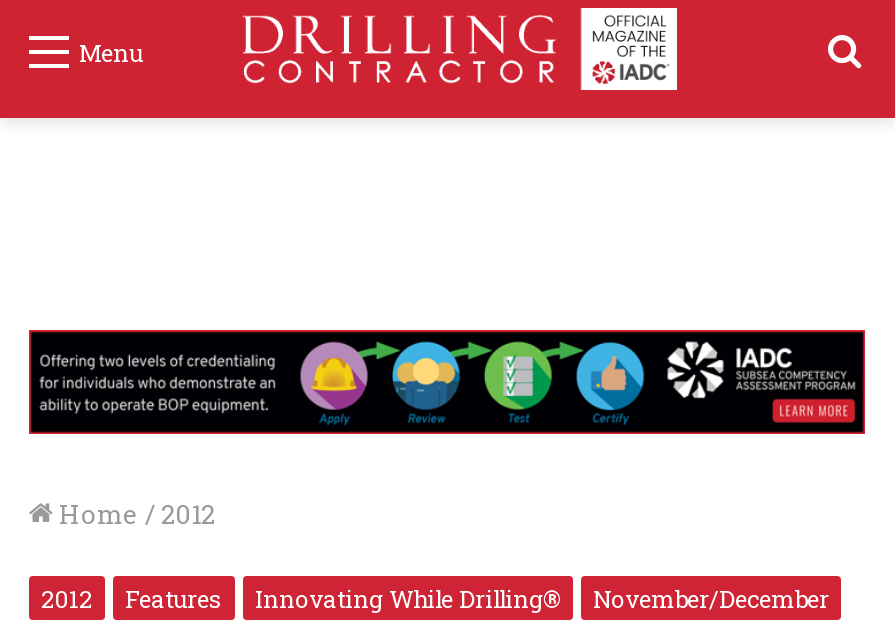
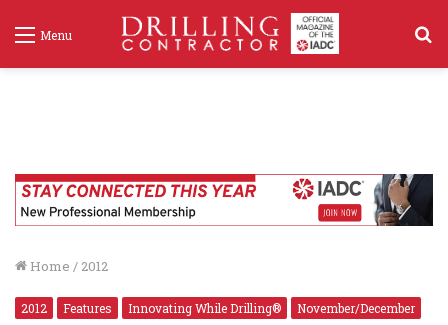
[29,328,867,436] [image] -> [14,173,434,227] [image]

